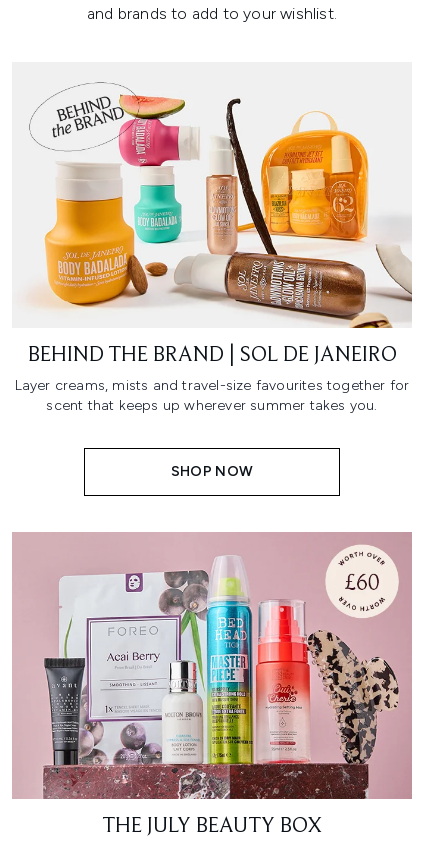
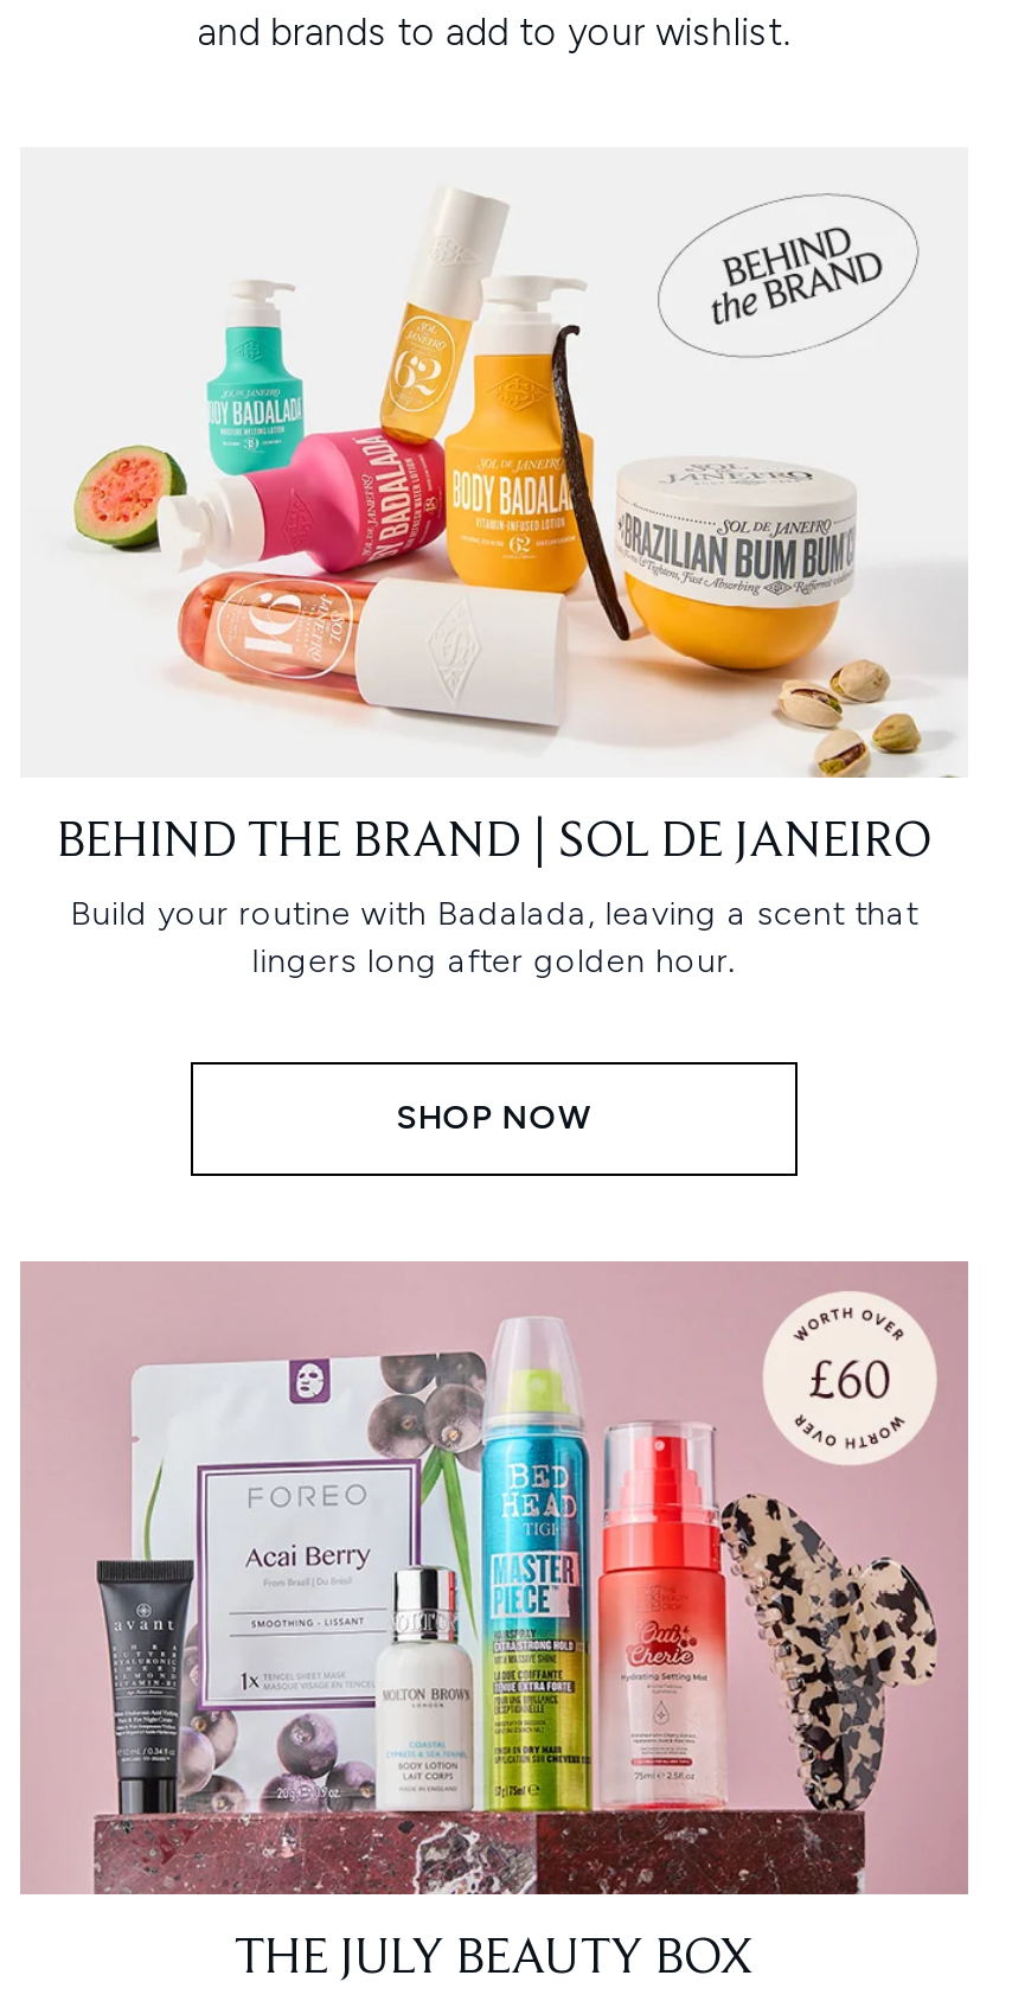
[29,82,413,329] [image] -> [72,192,968,780] [image]
[15,377,409,414] Layer creams, mists and travel-size favourites together for | scent that keeps up wherever summer takes you. -> [70,894,918,982] Build your routine with Badalada, leaving a scent that | lingers long after golden hour.

